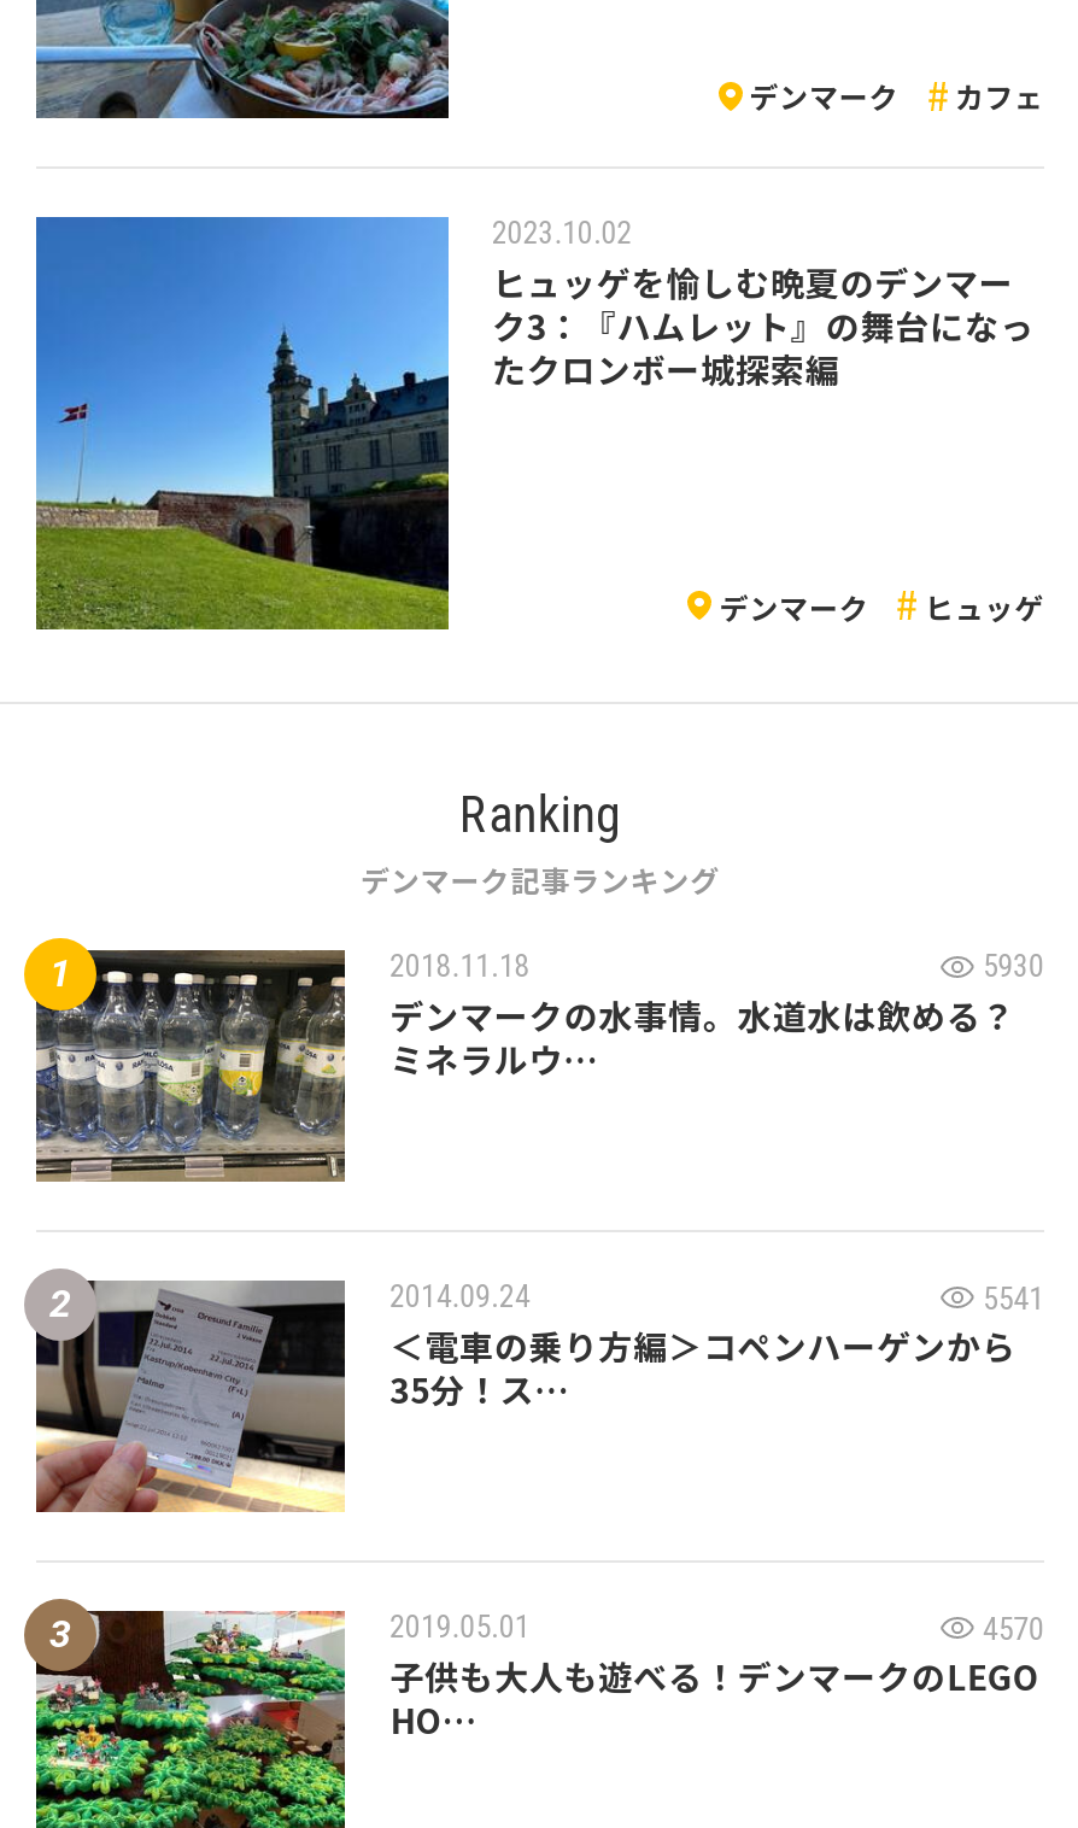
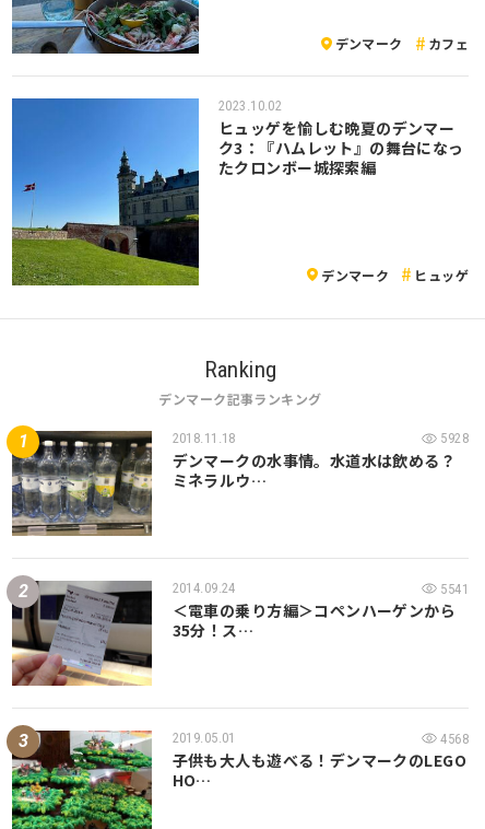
[982,949,1044,985] 5930 -> [441,430,469,447] 5928
[982,1610,1044,1647] 4570 -> [441,730,469,747] 4568

